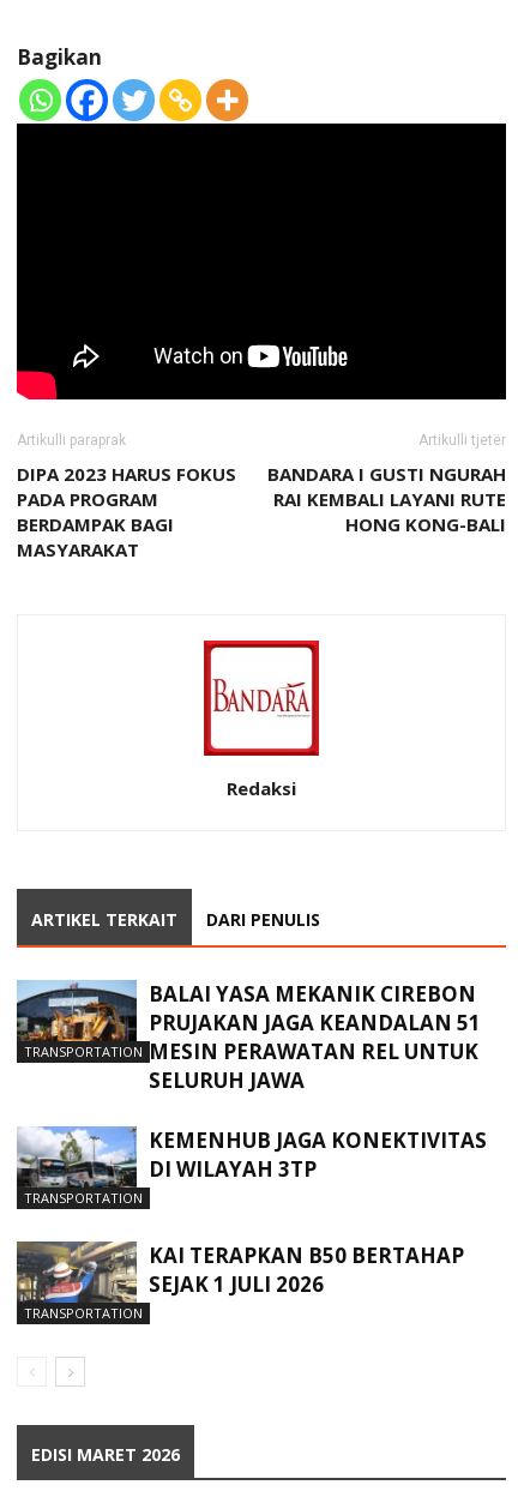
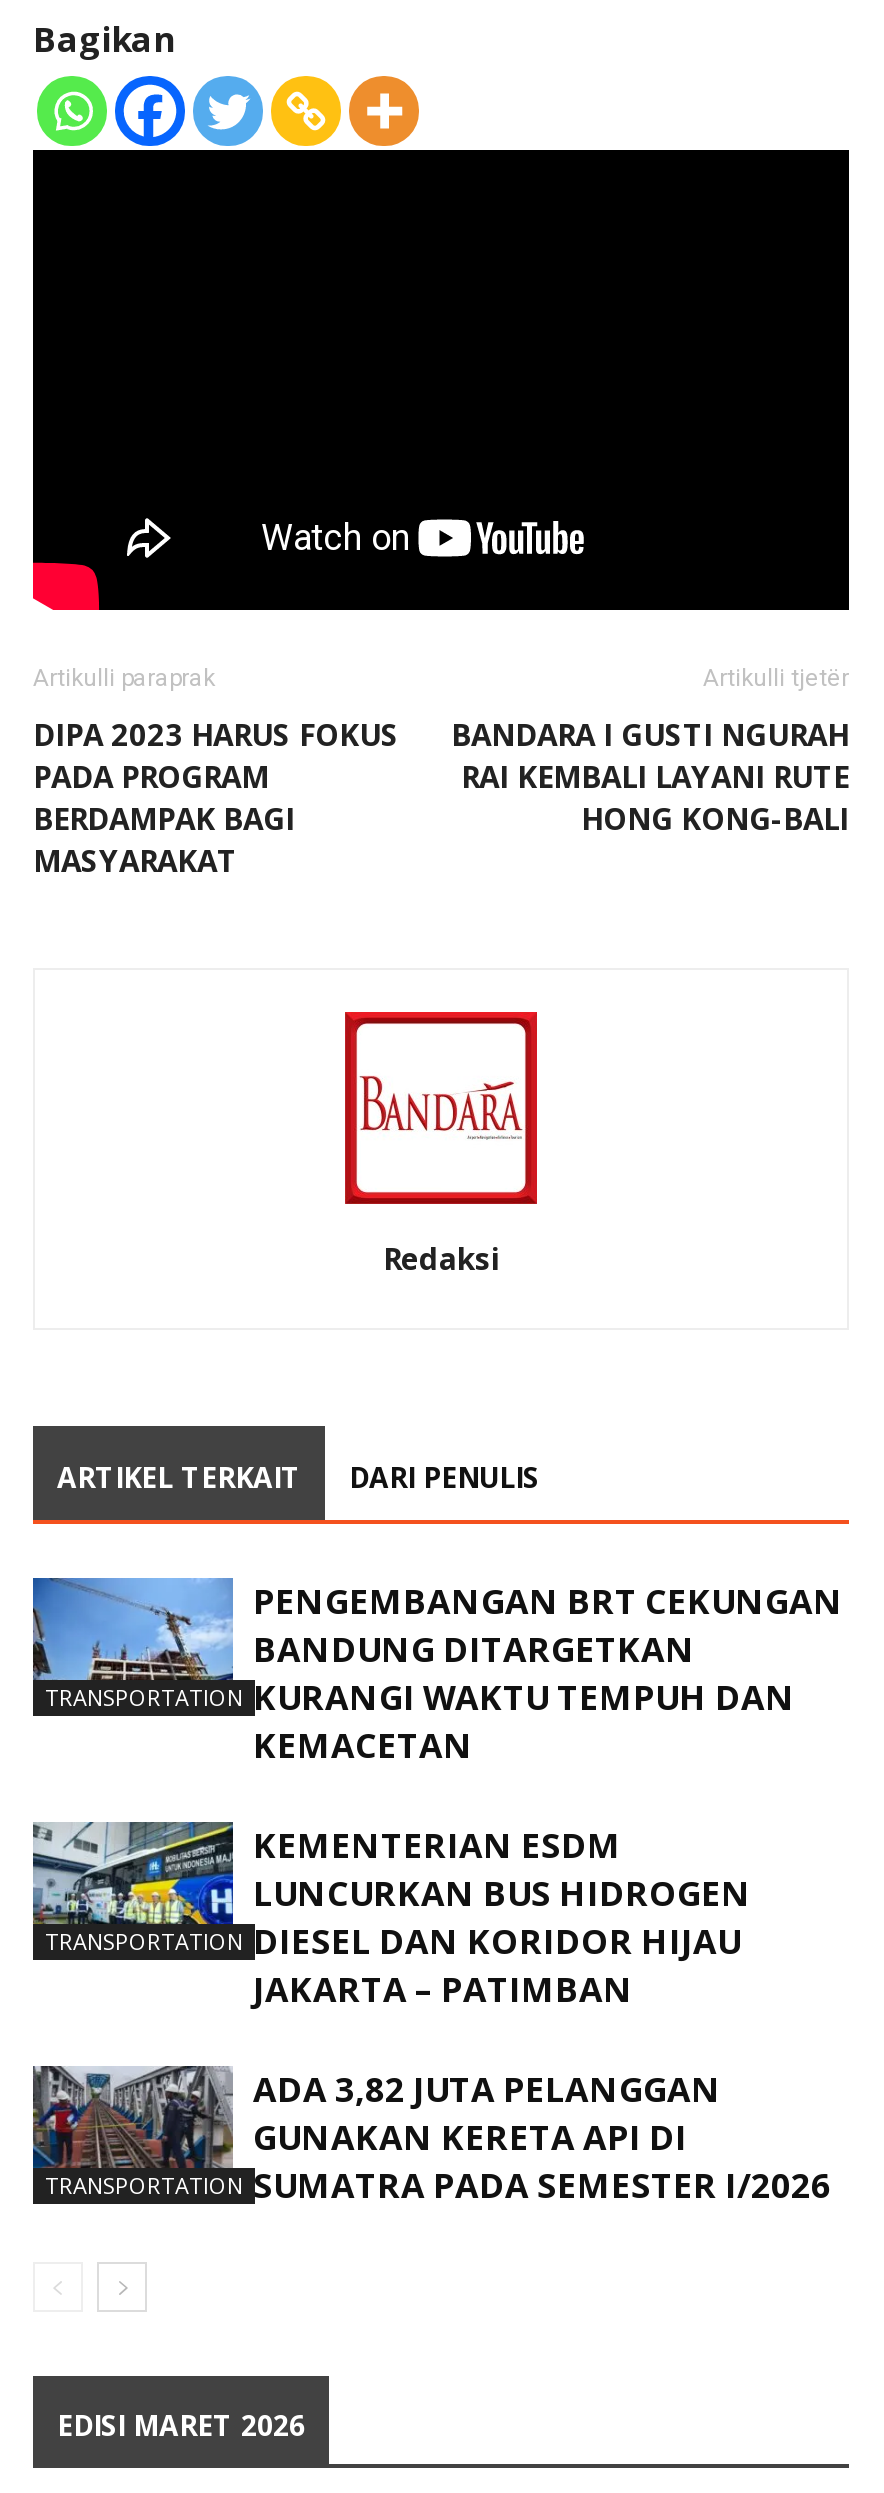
[17,981,481,1095] [image] | BALAI YASA MEKANIK CIREBON | PRUJAKAN JAGA KEANDALAN 51 | MESIN PERAWATAN REL UNTUK | SELURUH JAWA -> [33,1578,843,1769] [image] | PENGEMBANGAN BRT CEKUNGAN | BANDUNG DITARGETKAN | KURANGI WAKTU TEMPUH DAN | KEMACETAN
[17,1126,487,1186] [image] | KEMENHUB JAGA KONEKTIVITAS | DI WILAYAH 3TP -> [33,1820,751,2013] [image] | KEMENTERIAN ESDM | LUNCURKAN BUS HIDROGEN | DIESEL DAN KORIDOR HIJAU | JAKARTA – PATIMBAN
[17,1242,464,1301] [image] | KAI TERAPKAN B50 BERTAHAP | SEJAK 1 JULI 2026 -> [33,2064,831,2209] [image] | ADA 3,82 JUTA PELANGGAN | GUNAKAN KERETA API DI | SUMATRA PADA SEMESTER I/2026

